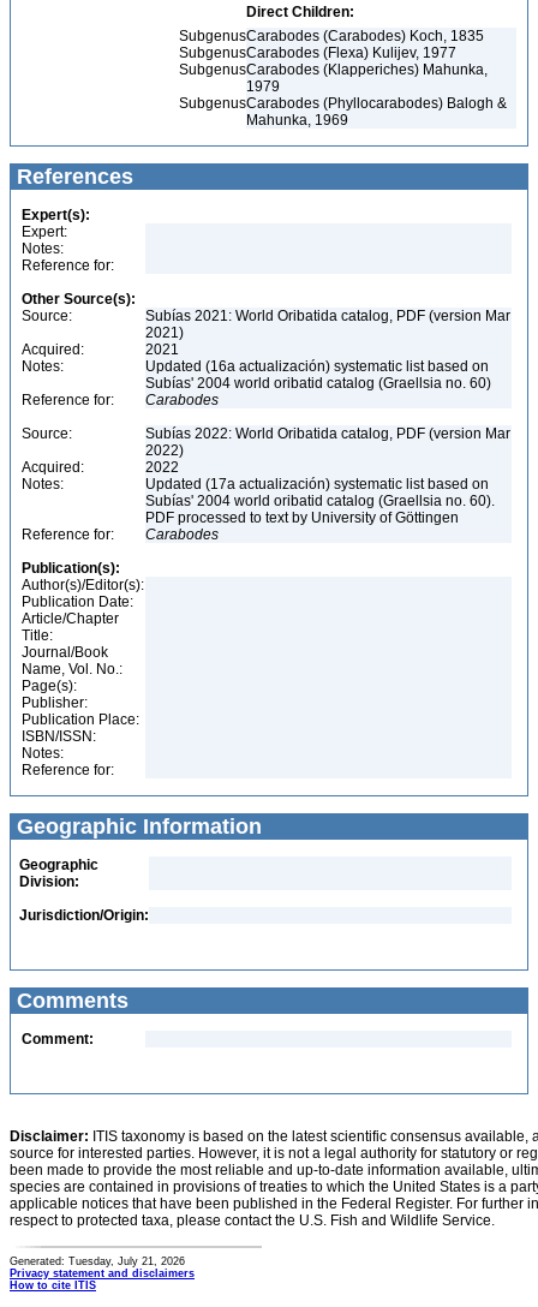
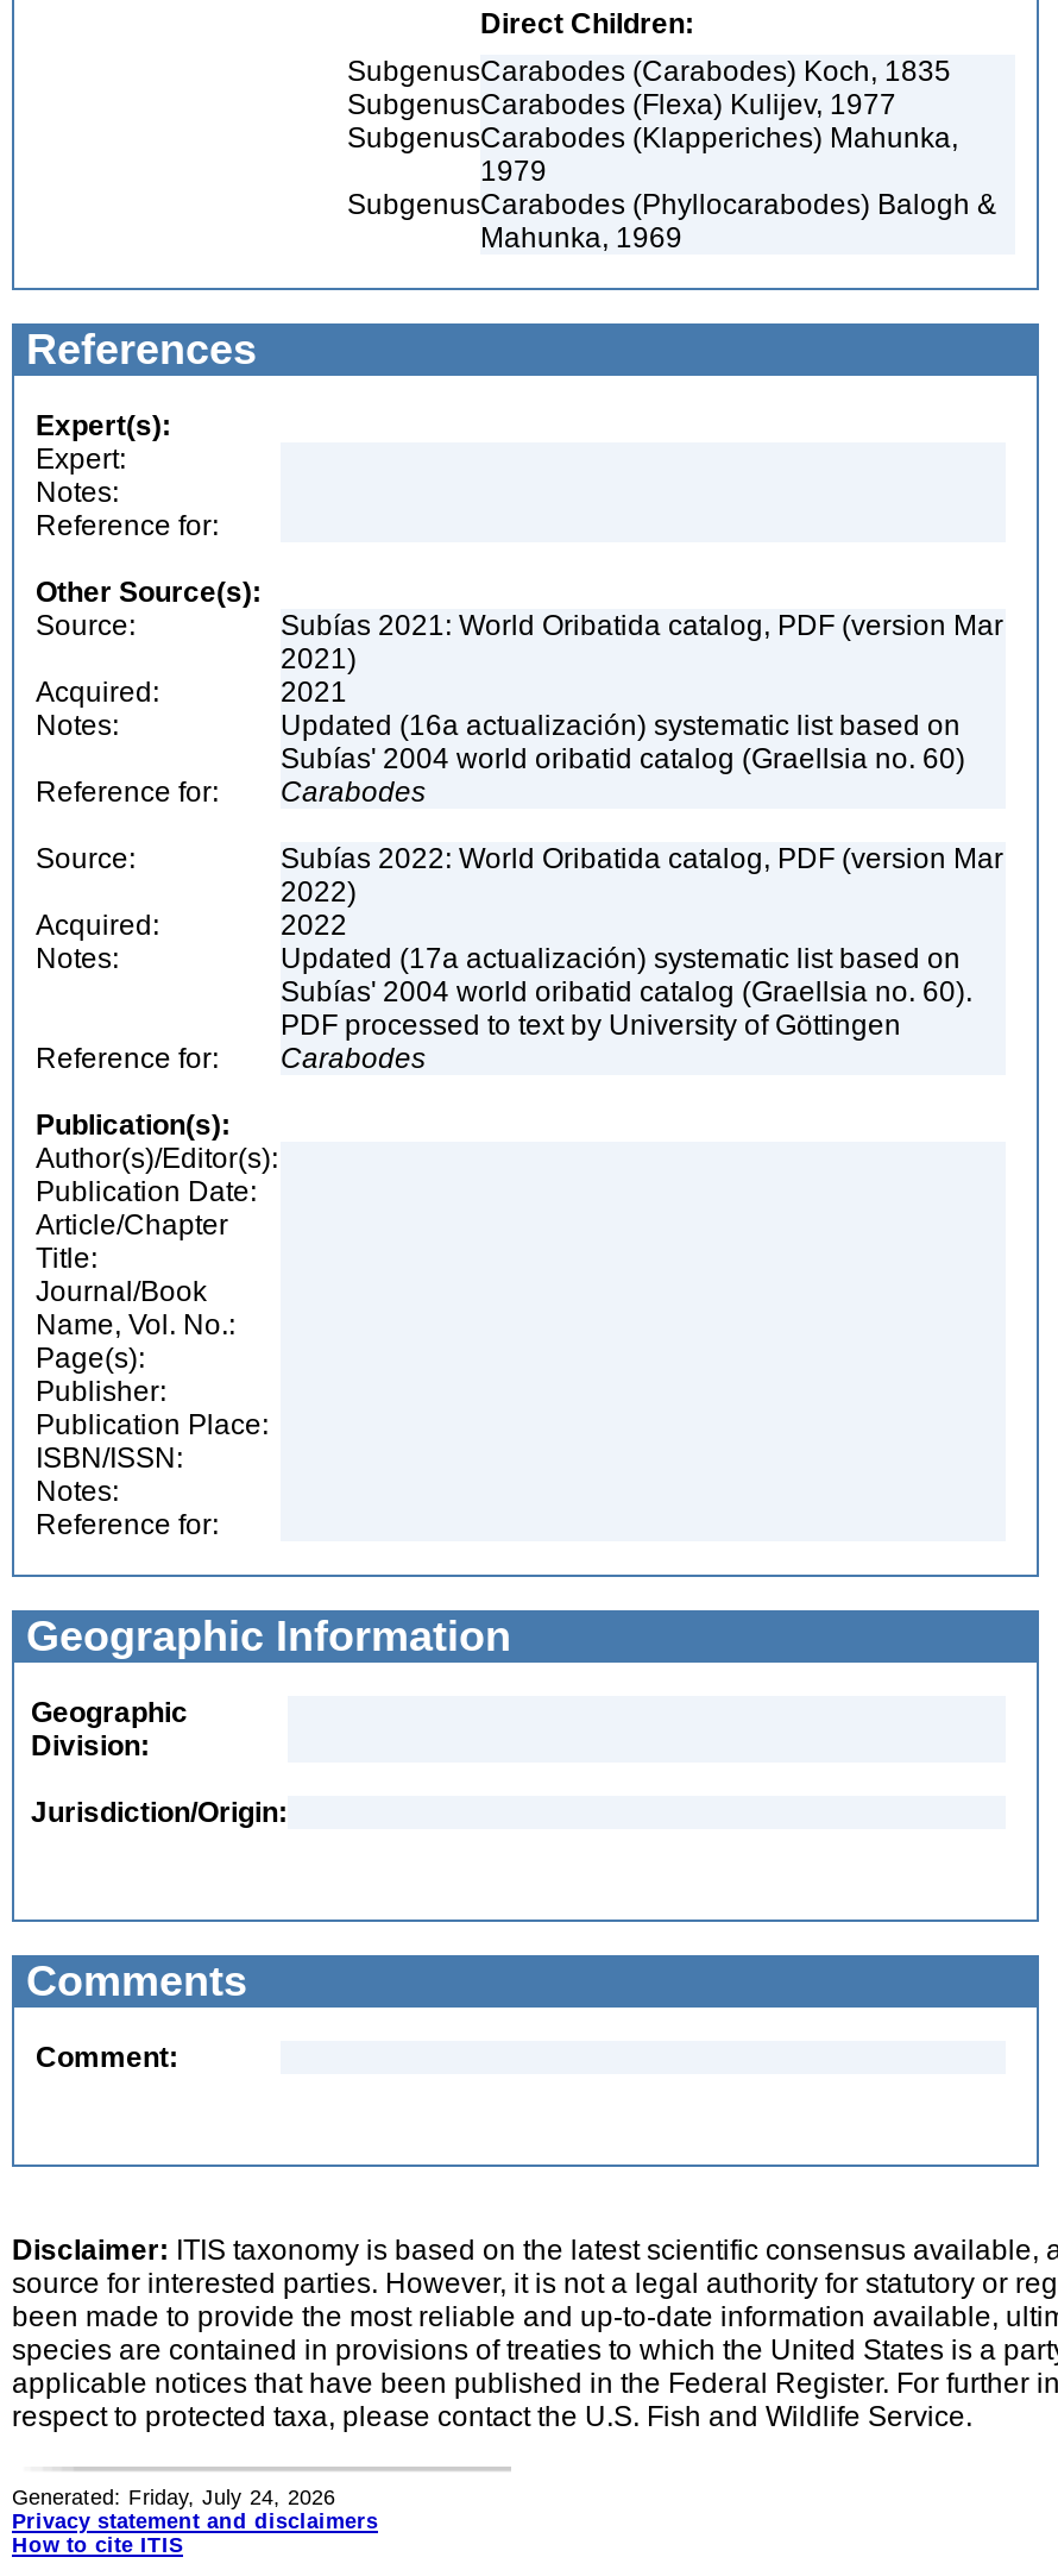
[10,1255,185,1267] Generated: Tuesday, July 21, 2026 -> [12,2486,335,2509] Generated: Friday, July 24, 2026

